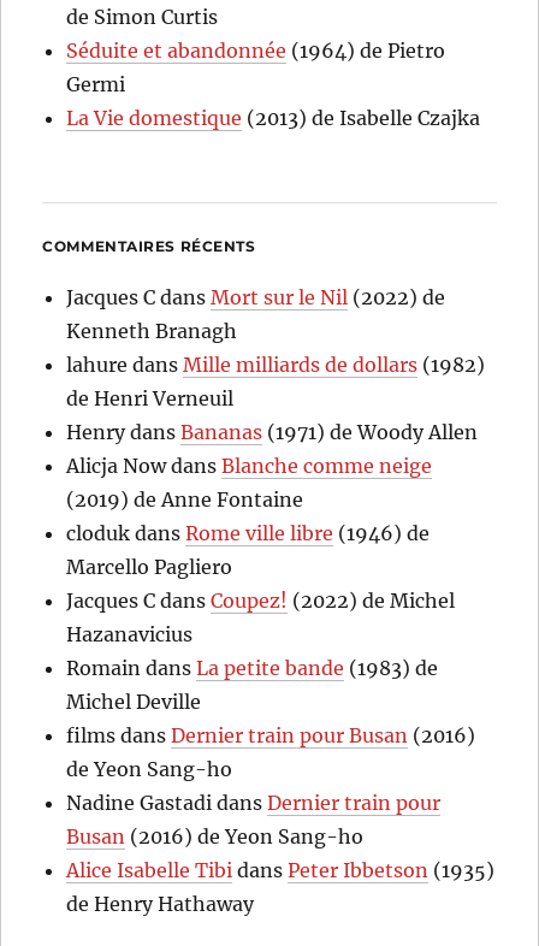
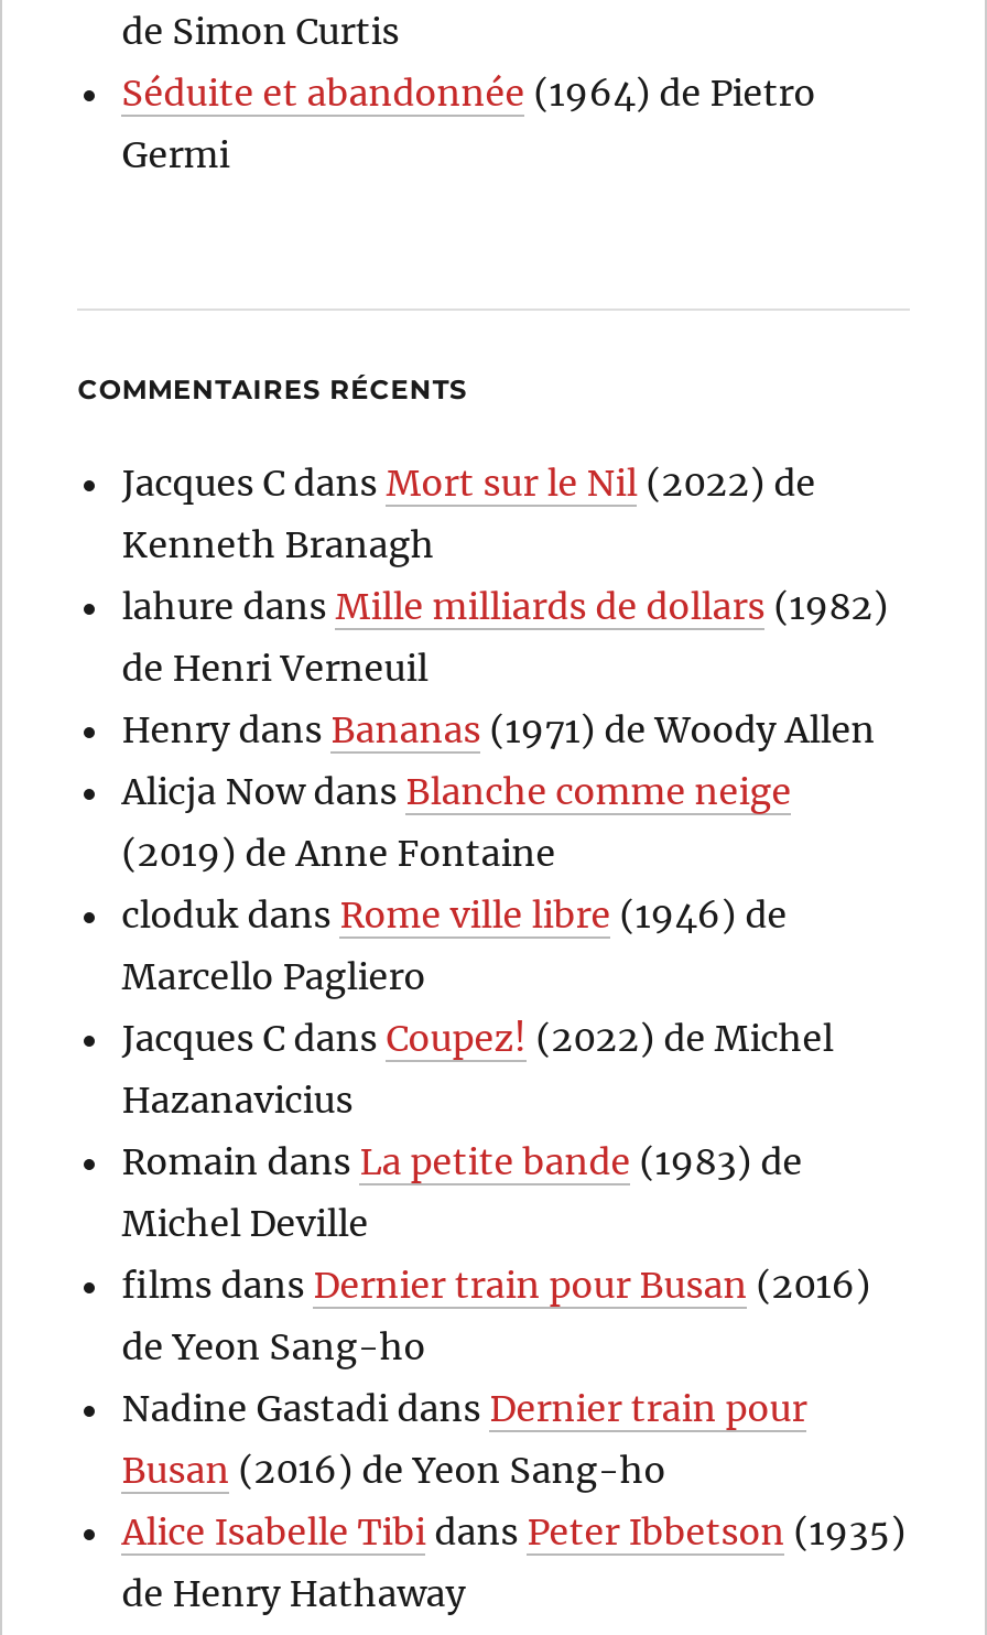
[67,106,480,130] La Vie domestique (2013) de Isabelle Czajka -> none

